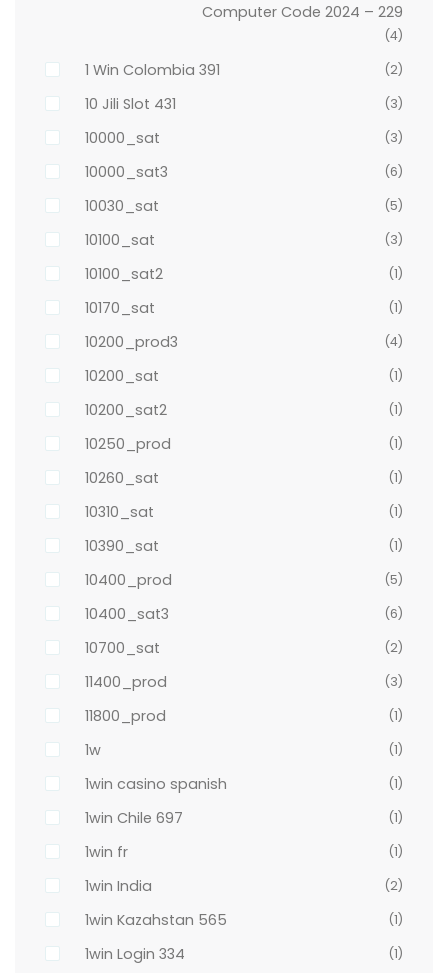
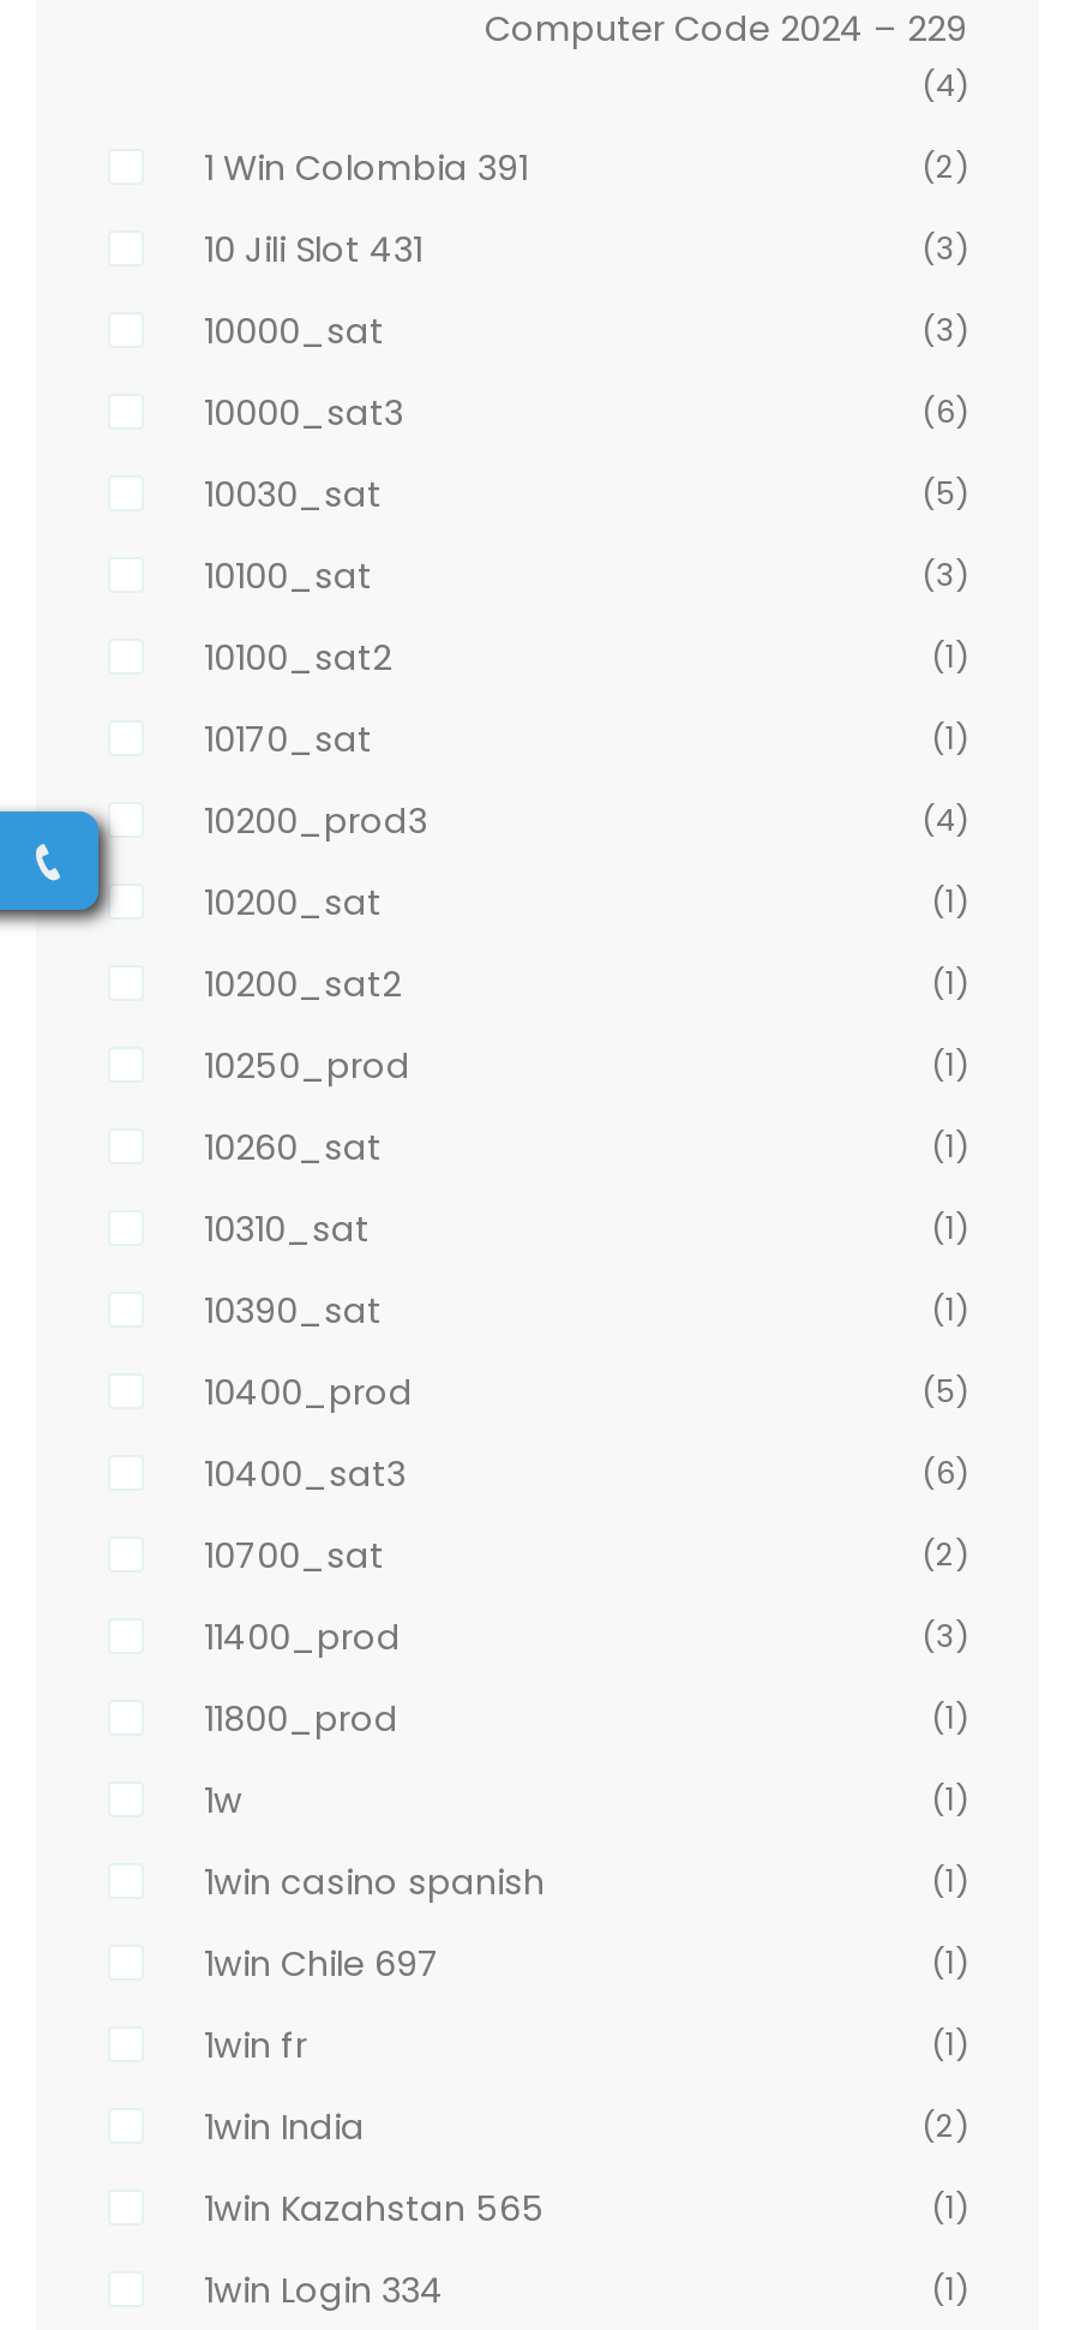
none -> [7,804,120,932] [image]

